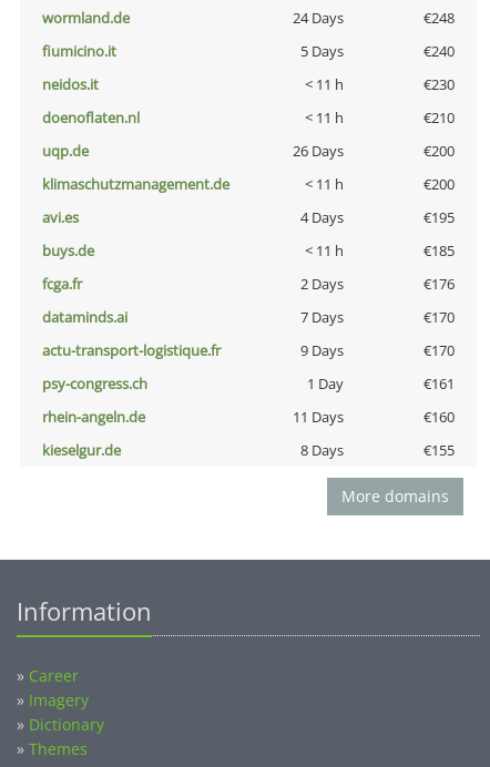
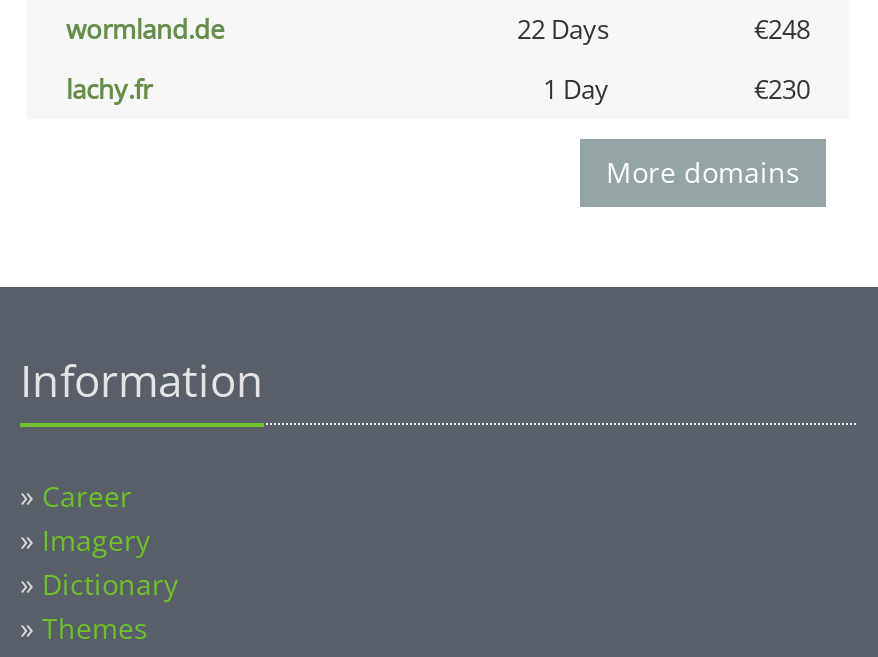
[292,8,343,28] 24 Days -> [517,11,609,47] 22 Days
[42,41,455,94] fiumicino.it | 5 Days | €240 | neidos.it | < 11 h -> [66,71,609,107] lachy.fr | 1 Day
[42,108,455,460] doenoflaten.nl | < 11 h | €210 | uqp.de | 26 Days | €200 | klimaschutzmanagement.de | < 11 h | €200 | avi.es | 4 Days | €195 | buys.de | < 11 h | €185 | fcga.fr | 2 Days | €176 | dataminds.ai | 7 Days | €170 | actu-transport-logistique.fr | 9 Days | €170 | psy-congress.ch | 1 Day | €161 | rhein-angeln.de | 11 Days | €160 | kieselgur.de | 8 Days | €155 -> none

